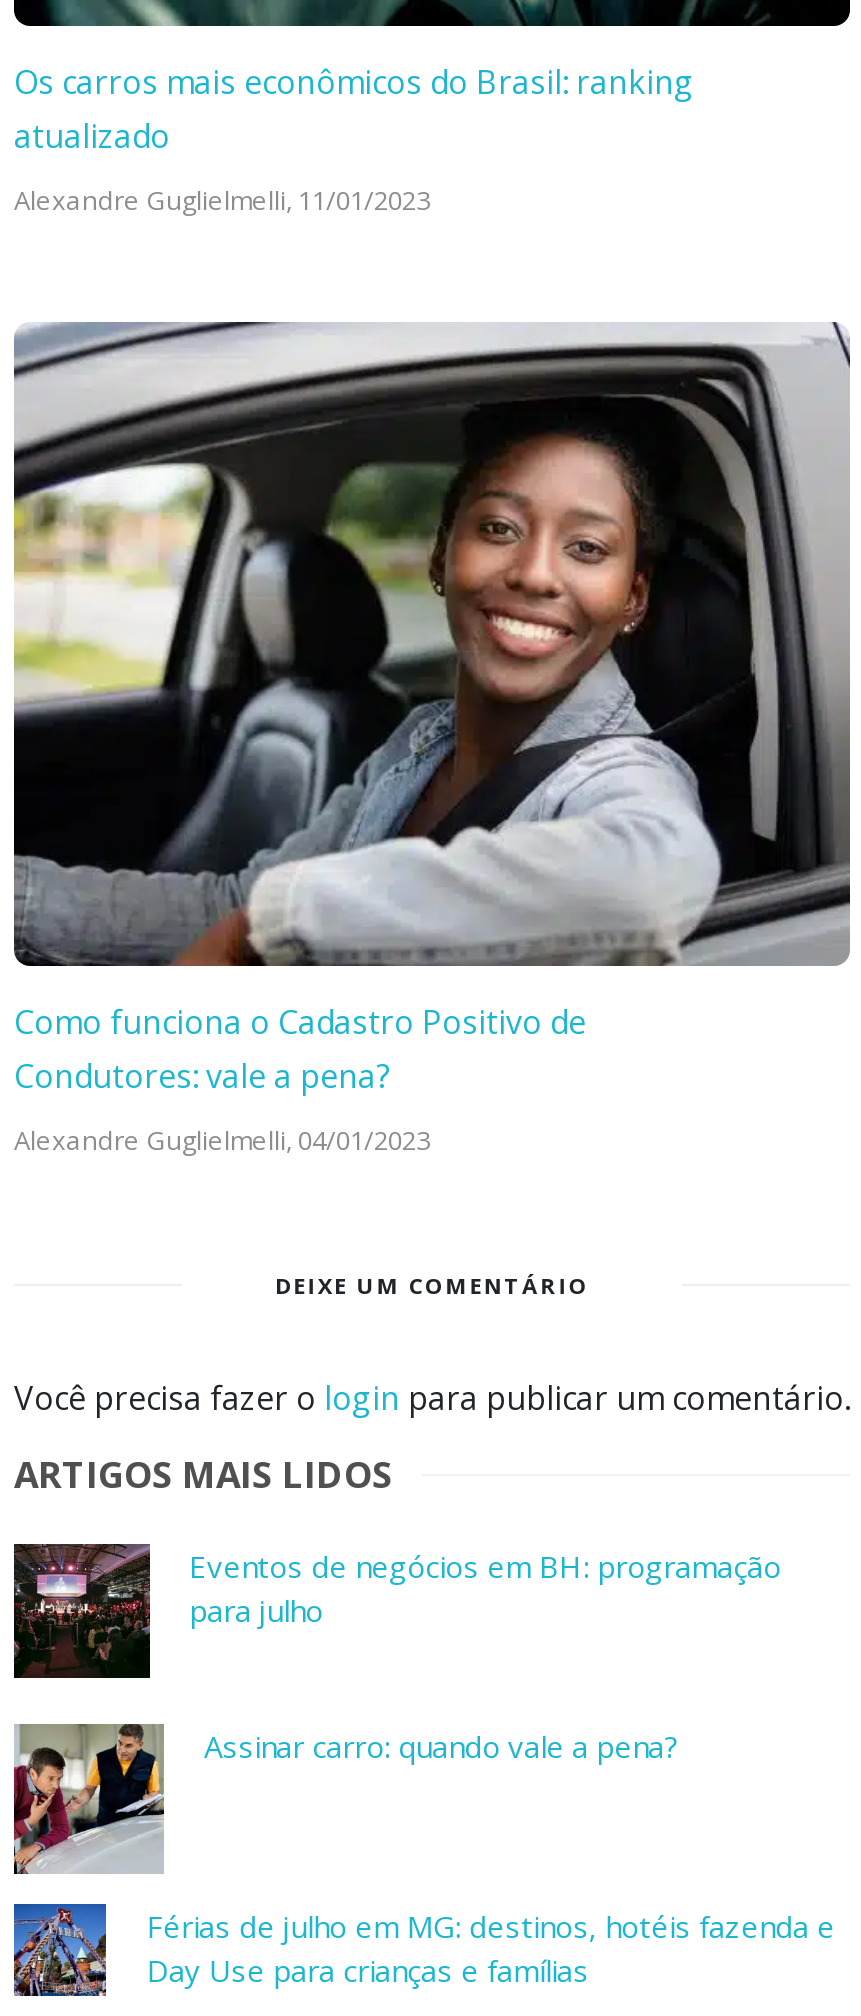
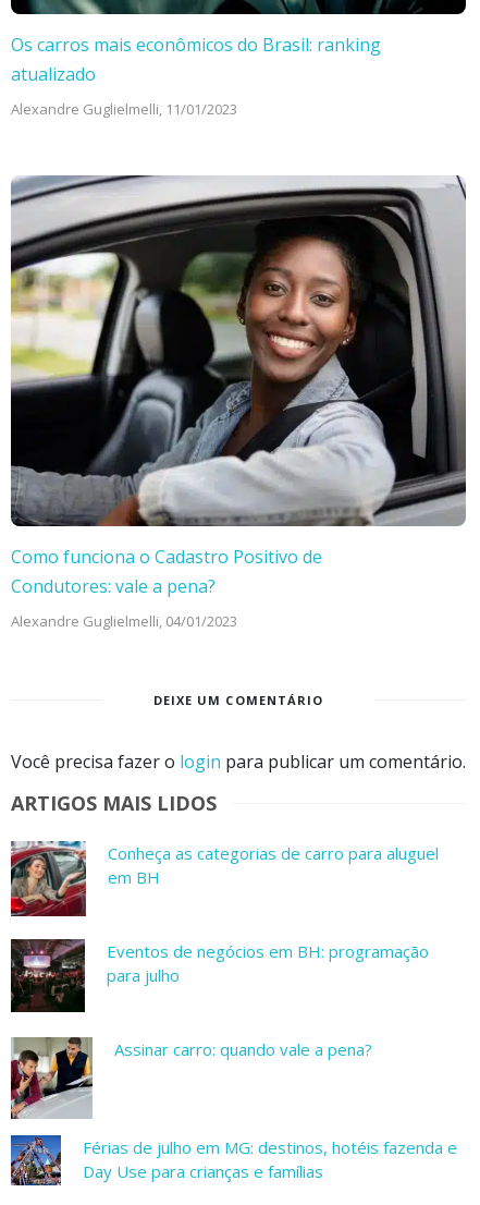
none -> [10,840,439,917] [image] | Conheça as categorias de carro para aluguel | em BH

